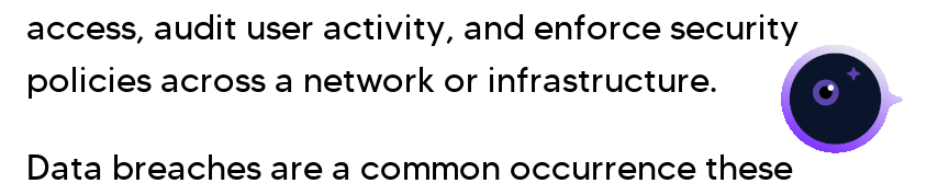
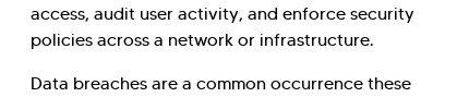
[780,46,901,156] [image] -> none

